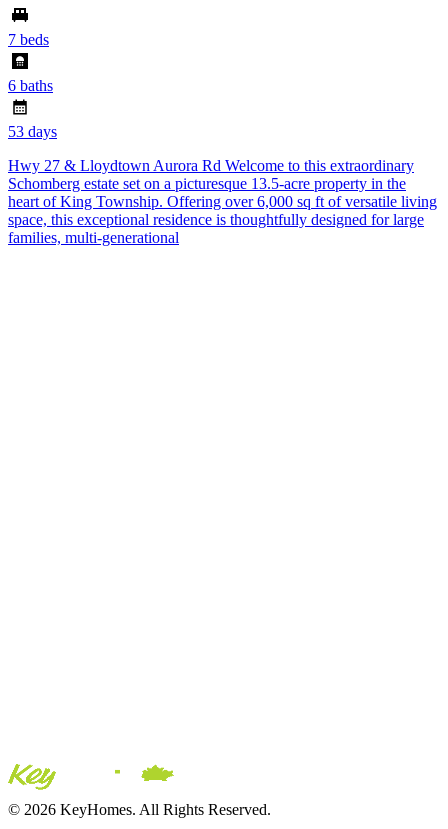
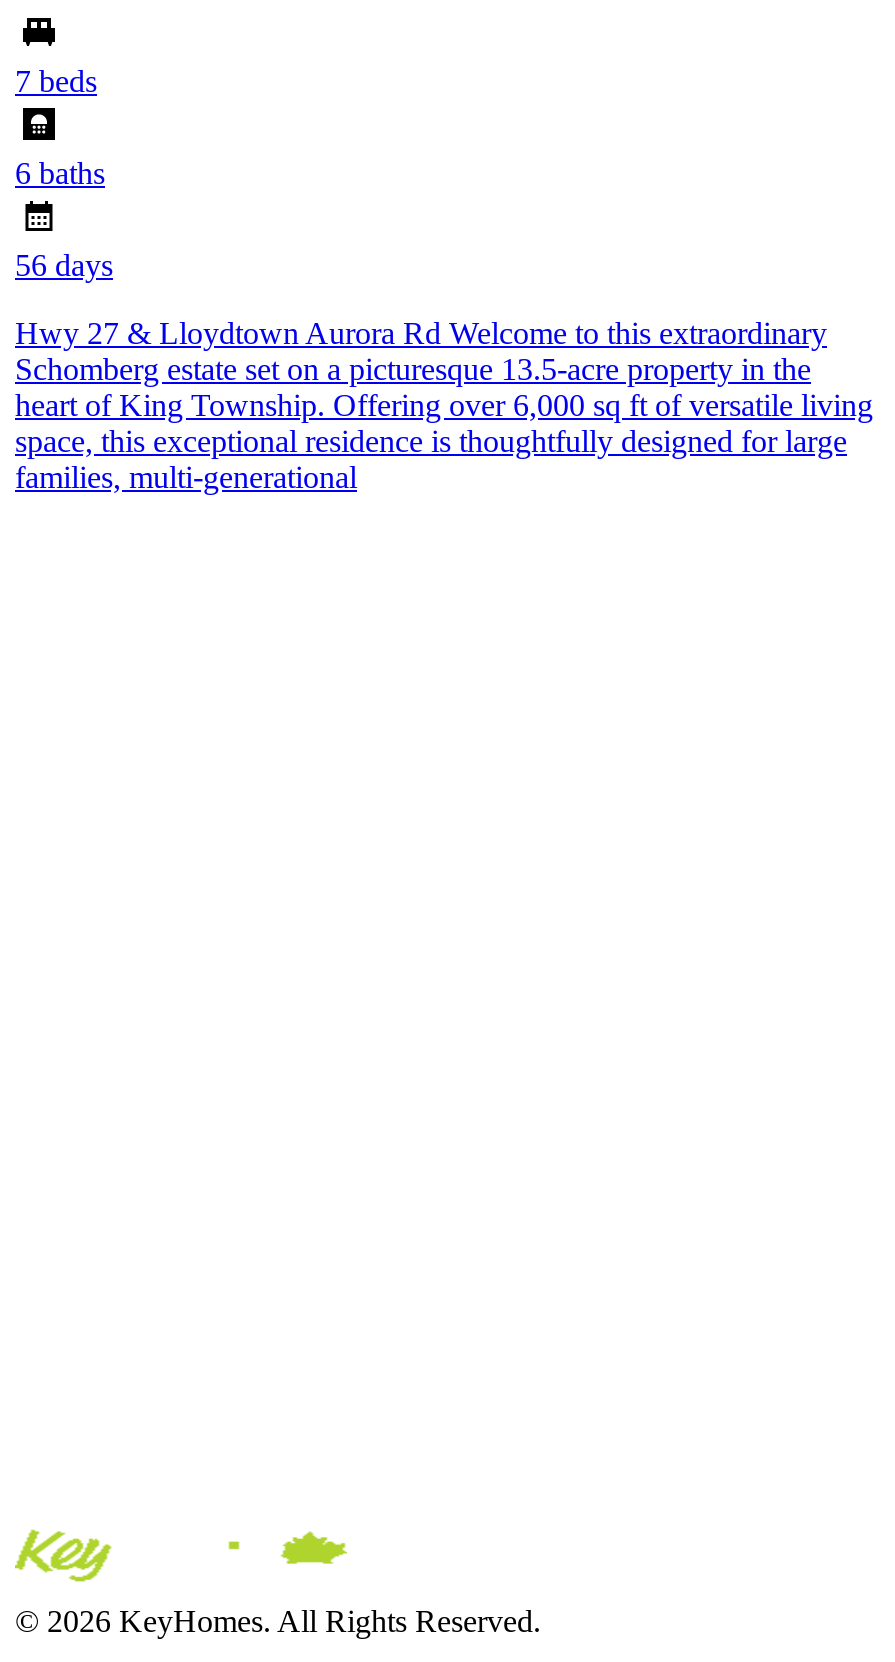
[8,123,57,140] 53 days -> [15,249,113,283] 56 days

